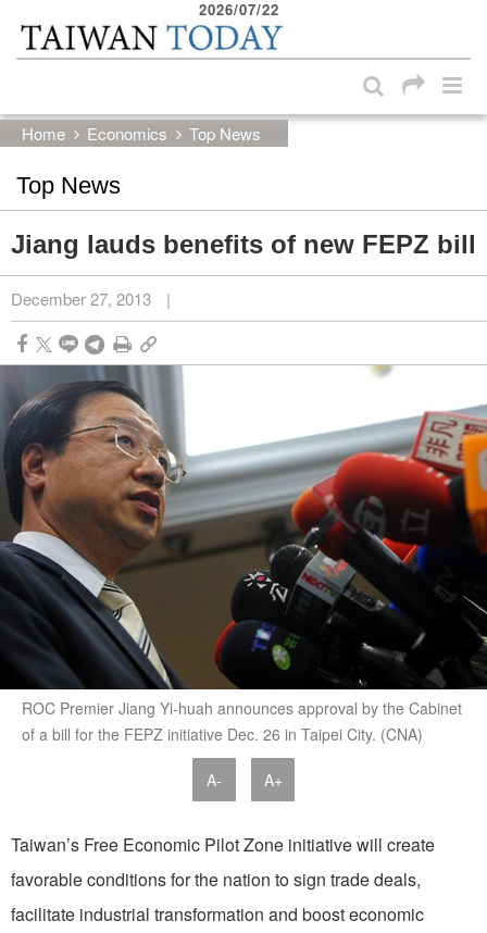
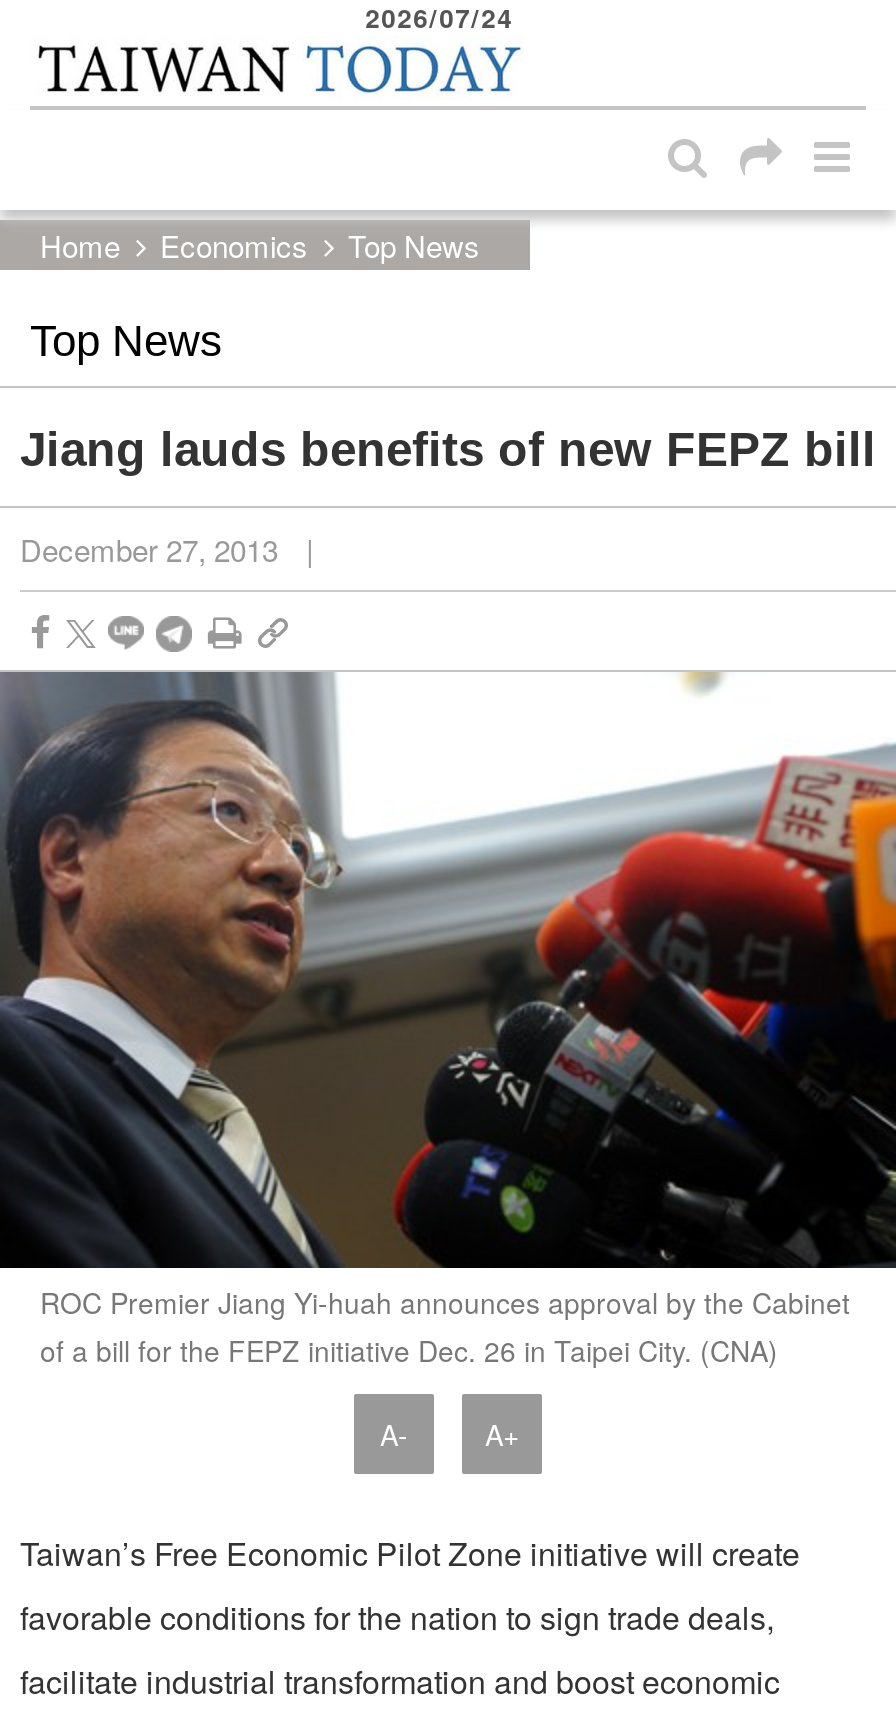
[198,0,279,20] 2026/07/22 -> [365,0,513,36] 2026/07/24

